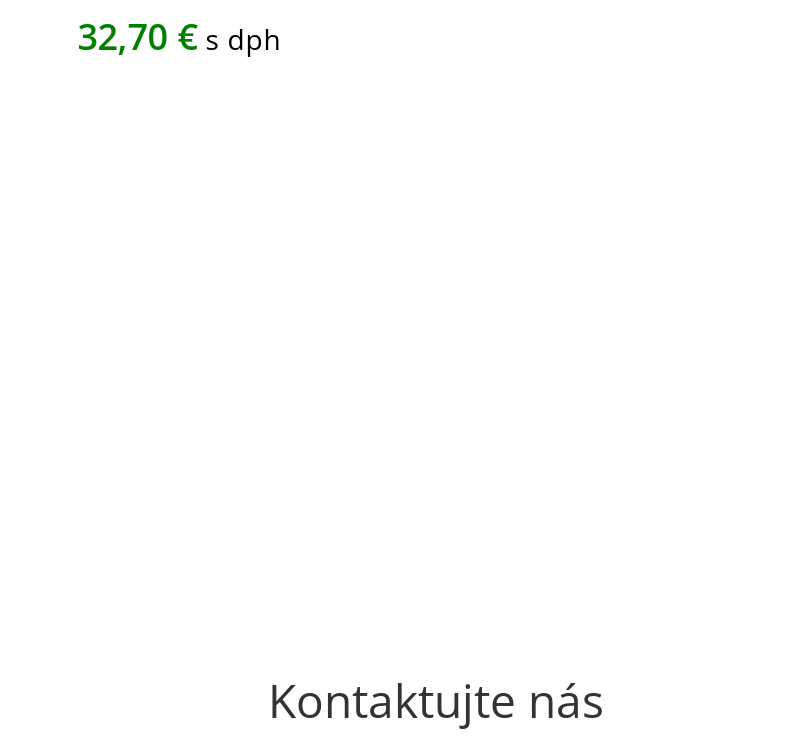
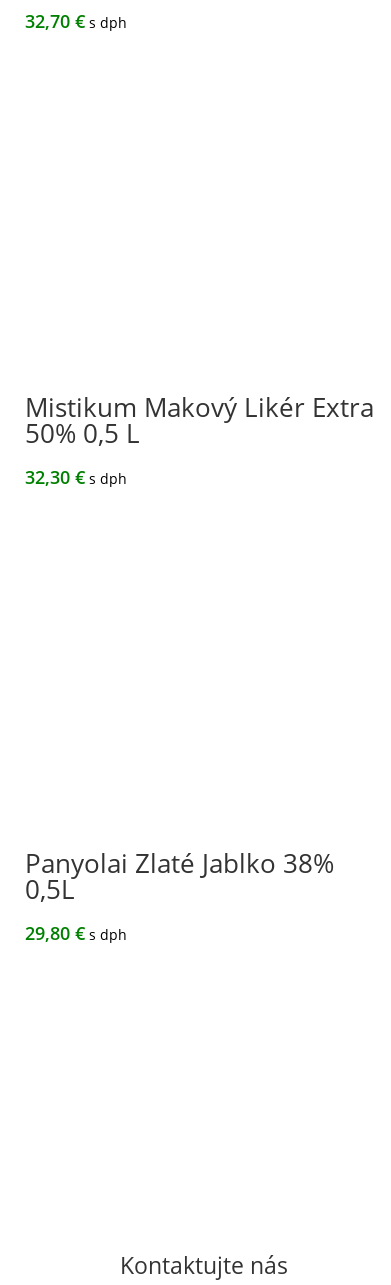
none -> [25,389,374,489] Mistikum Makový Likér Extra | 50% 0,5 L | 32,30 € s dph
none -> [25,845,334,945] Panyolai Zlaté Jablko 38% | 0,5L | 29,80 € s dph

